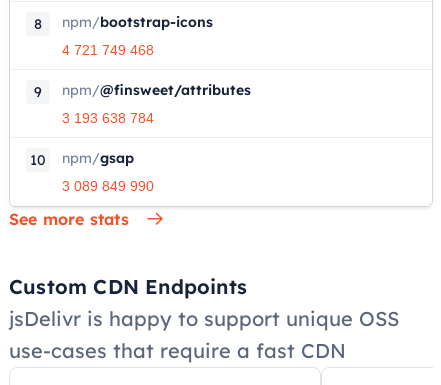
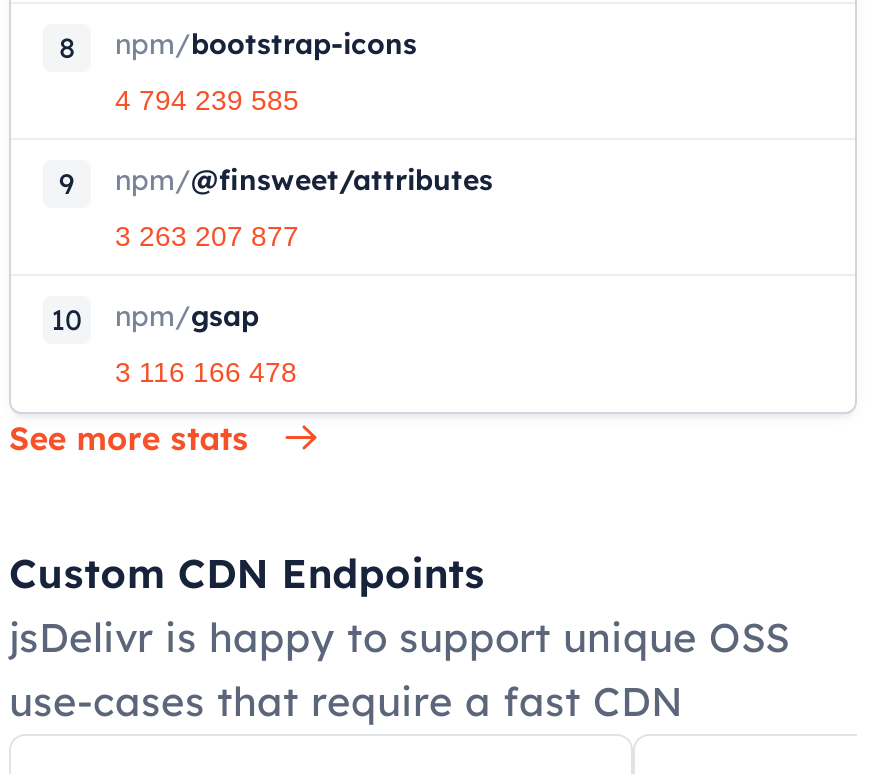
[62,42,154,58] 4 721 749 468 -> [115,84,299,116] 4 794 239 585
[62,110,154,126] 3 193 638 784 -> [115,220,299,252] 3 263 207 877
[62,178,154,194] 3 089 849 990 -> [115,356,297,388] 3 116 166 478

